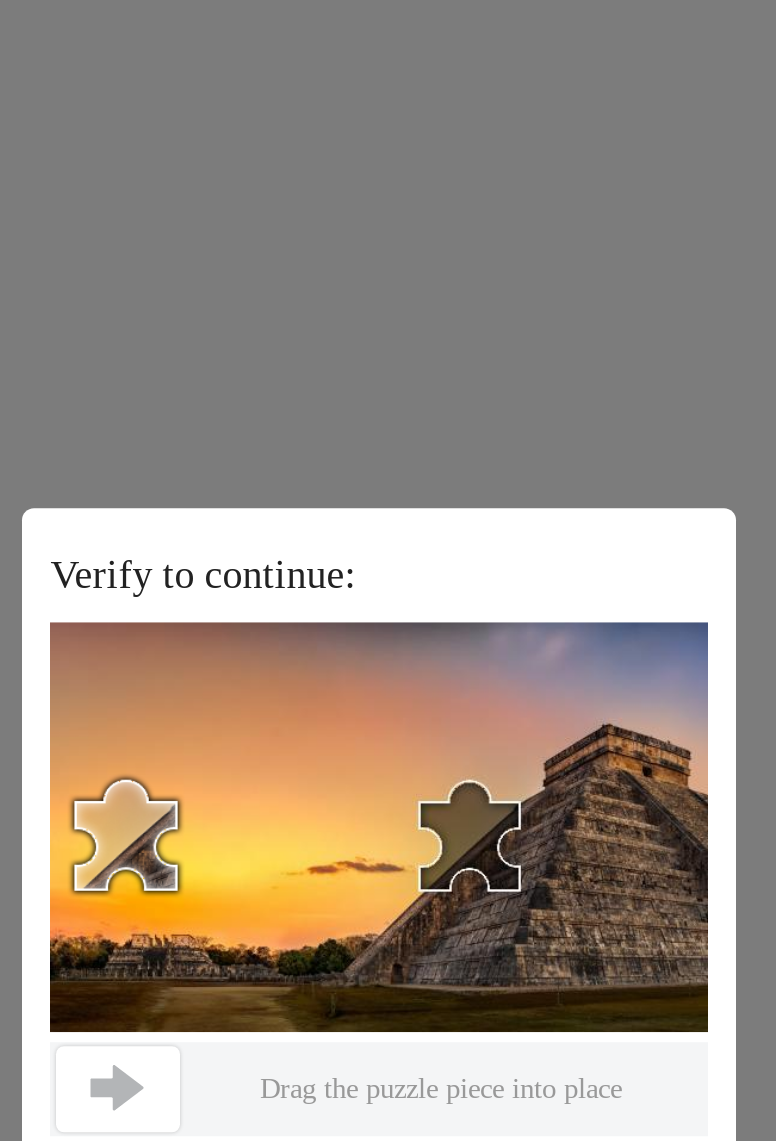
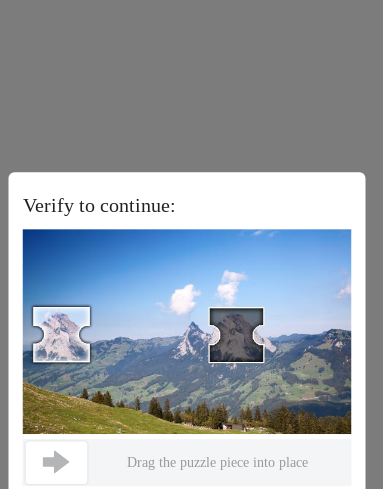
[49,620,709,1034] [image] -> [22,228,352,435] [image]

